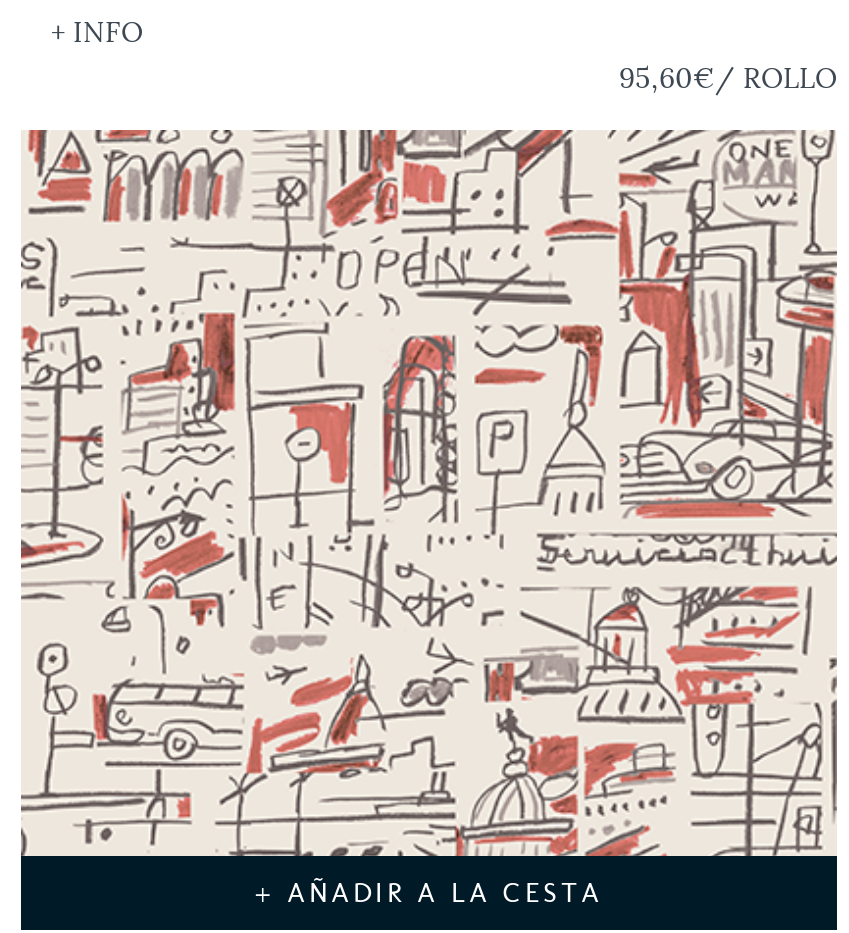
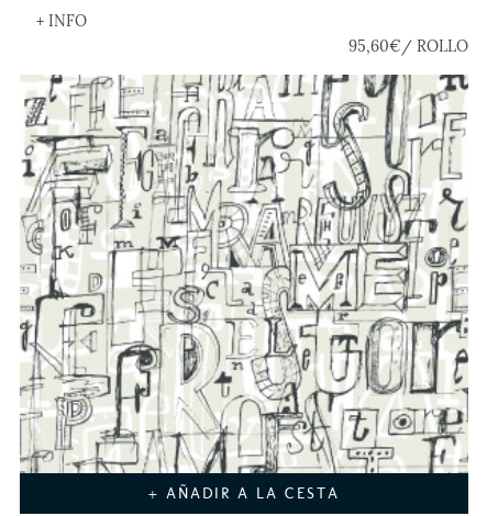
[19,129,839,857] [image] -> [20,74,469,474] [image]

